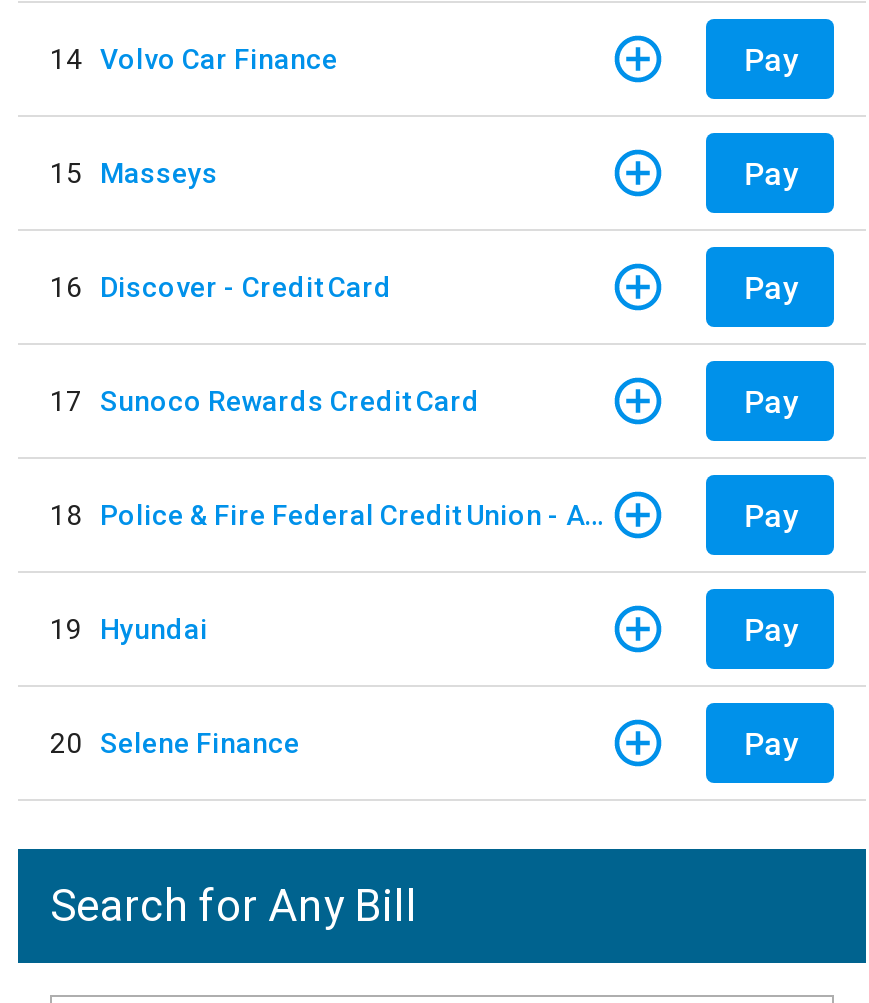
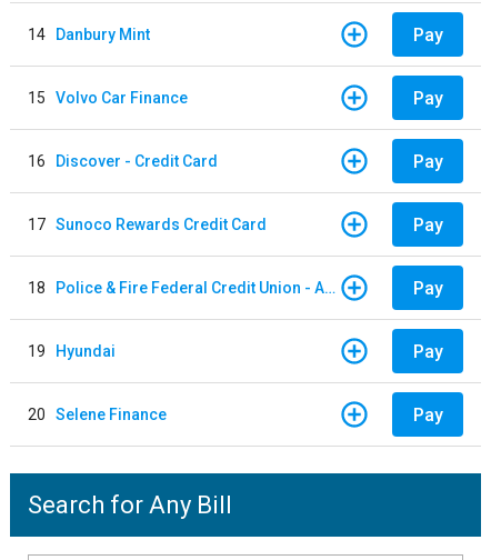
[50,42,338,74] 14 Volvo Car Finance -> [28,25,150,43] 14 Danbury Mint
[50,156,218,188] 15 Masseys -> [28,88,188,106] 15 Volvo Car Finance

